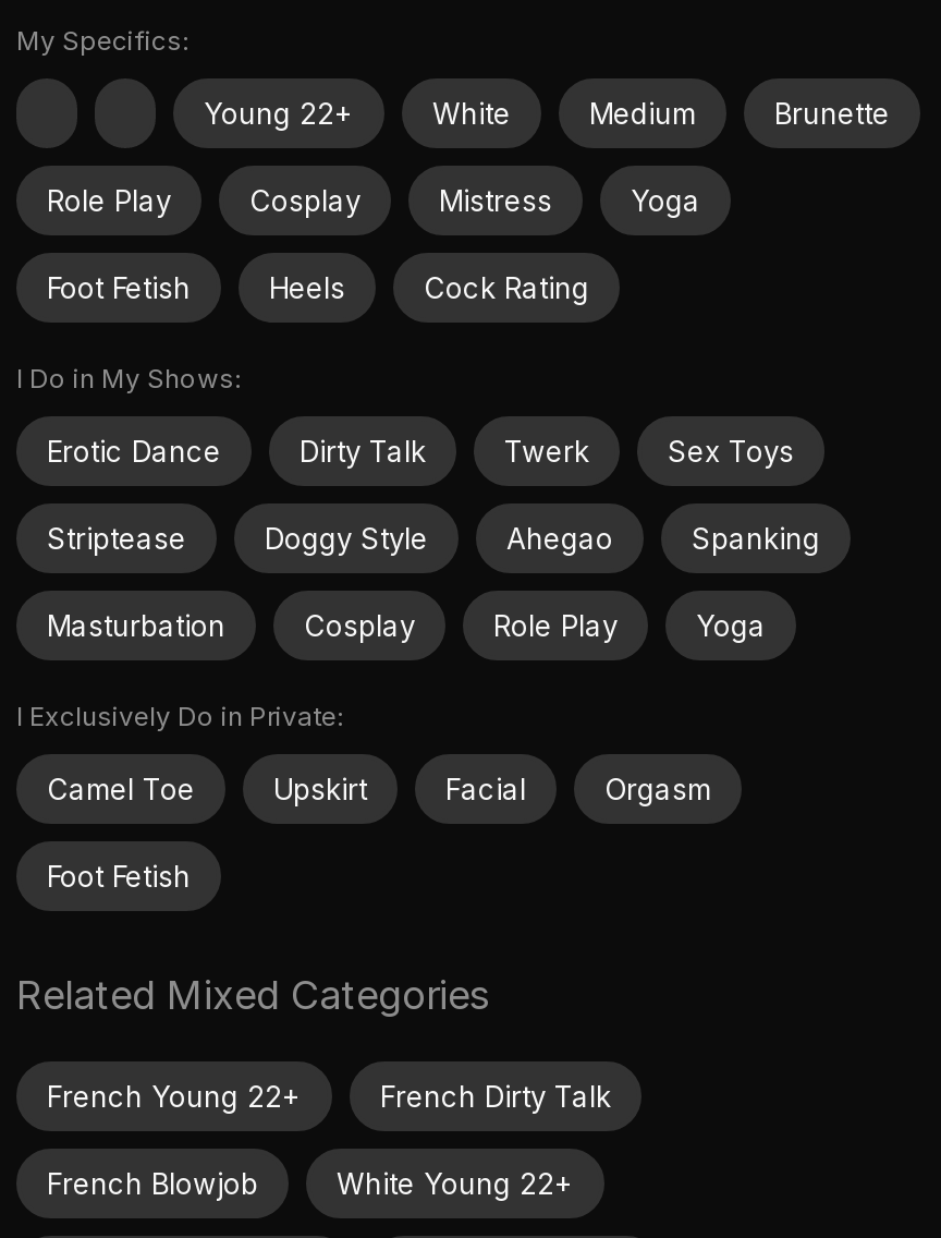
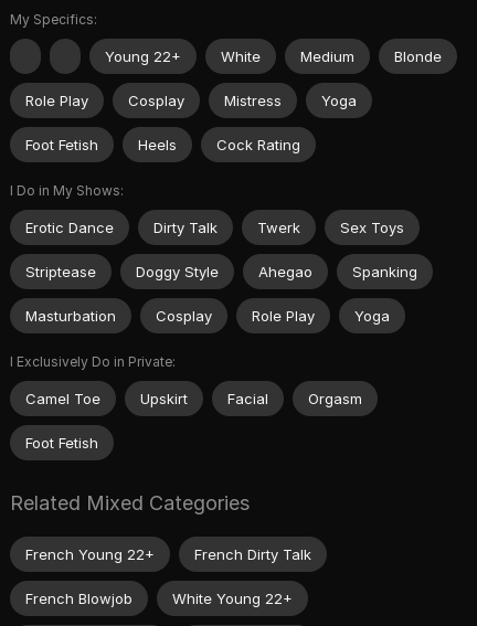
[774,95,890,130] Brunette -> [394,47,442,65] Blonde

